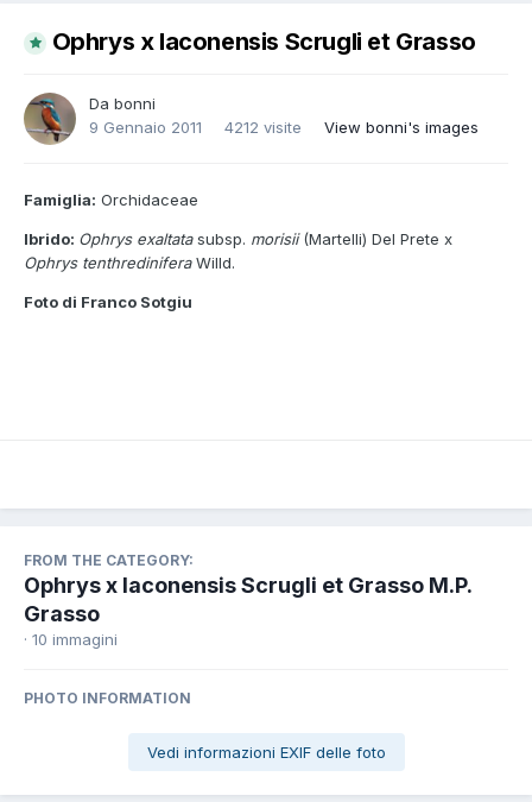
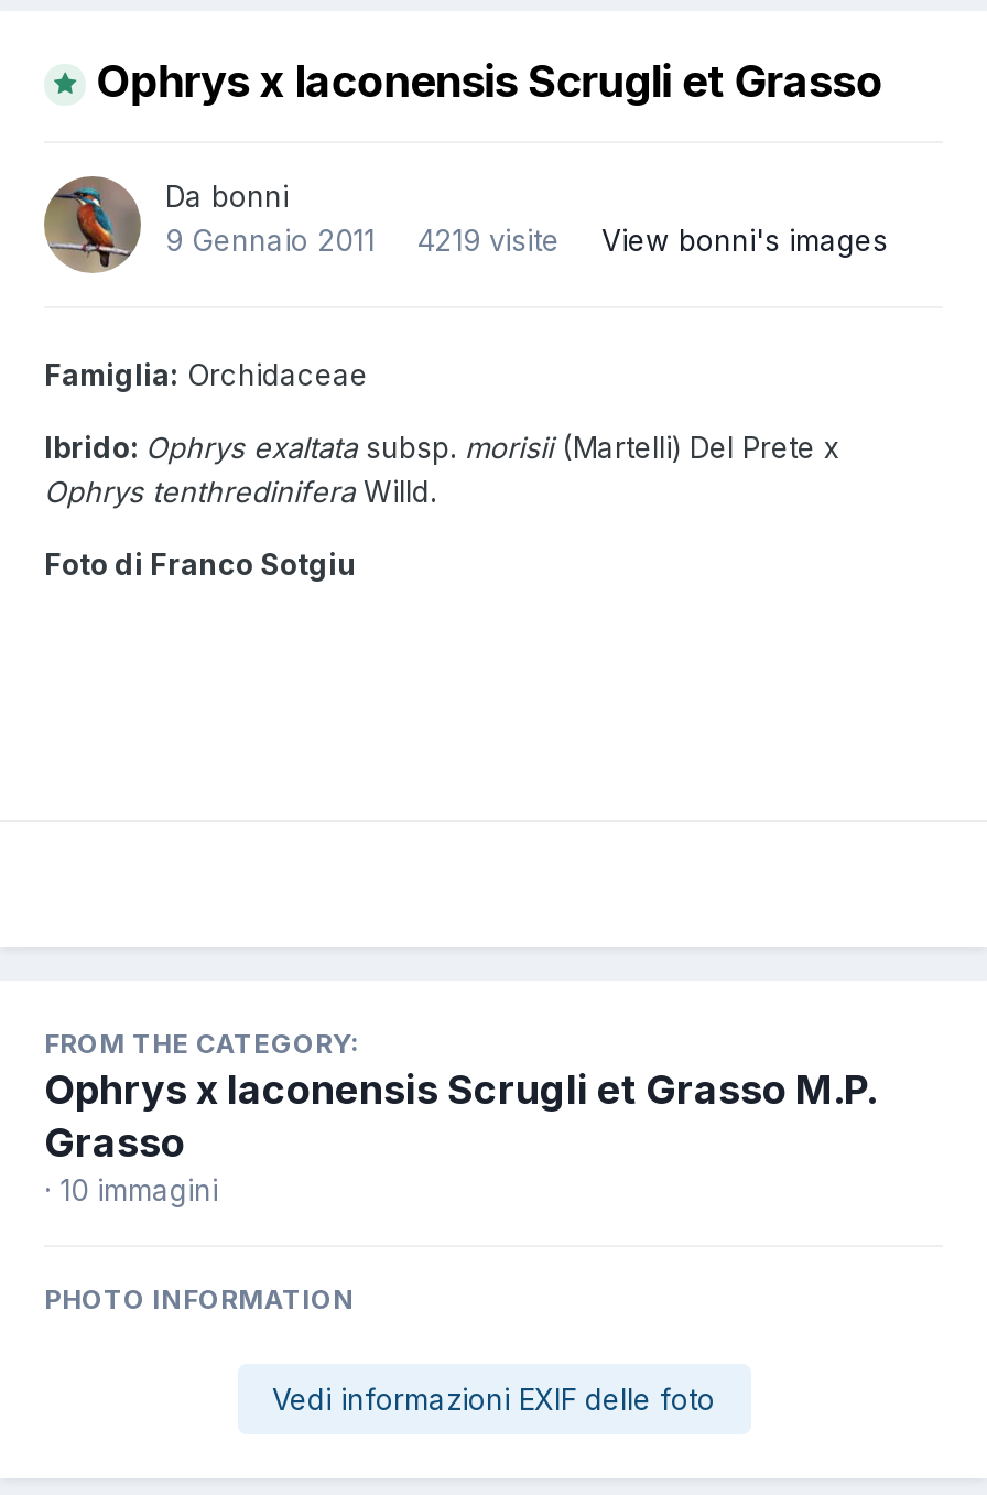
[89,118,479,137] 9 Gennaio 2011 4212 visite View bonni's images -> [165,223,888,258] 9 Gennaio 2011 4219 visite View bonni's images

